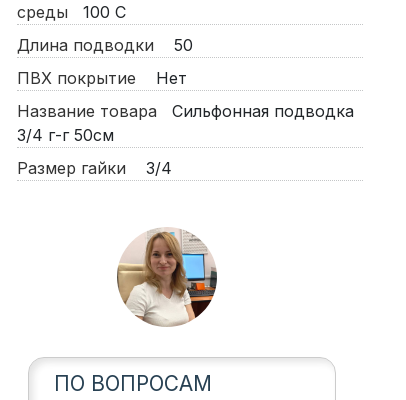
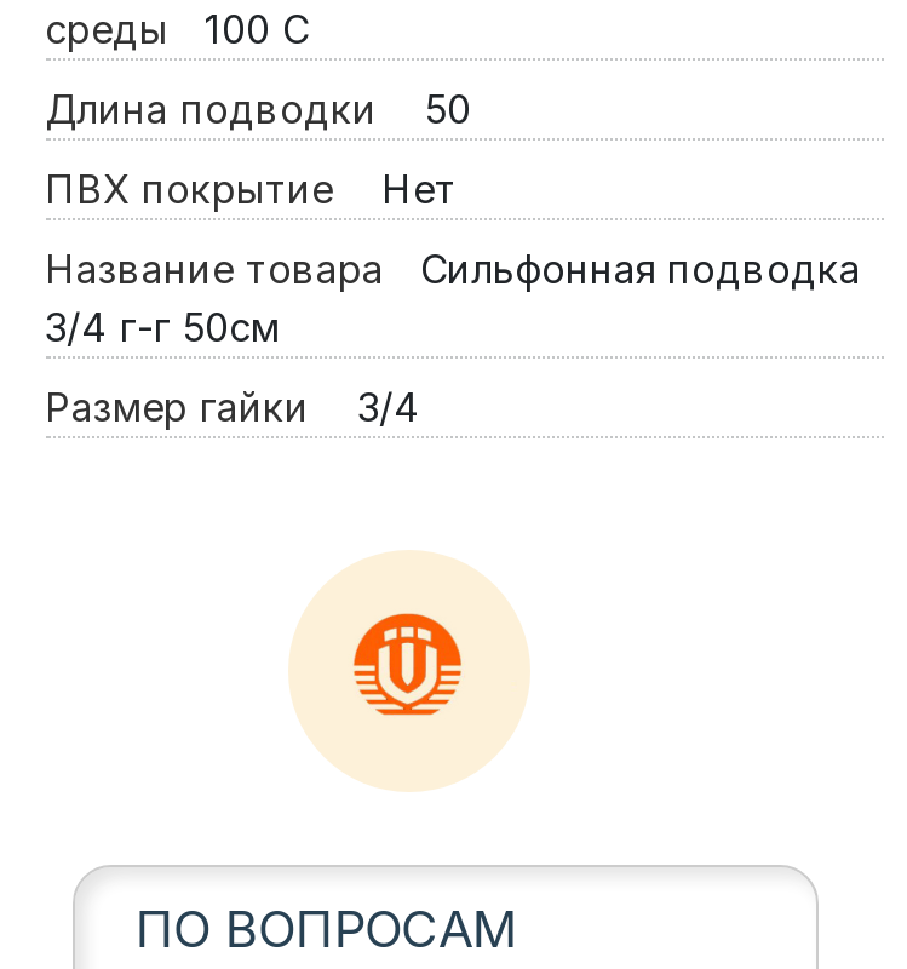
[116,228,218,327] [image] -> [288,555,530,792] [image]

